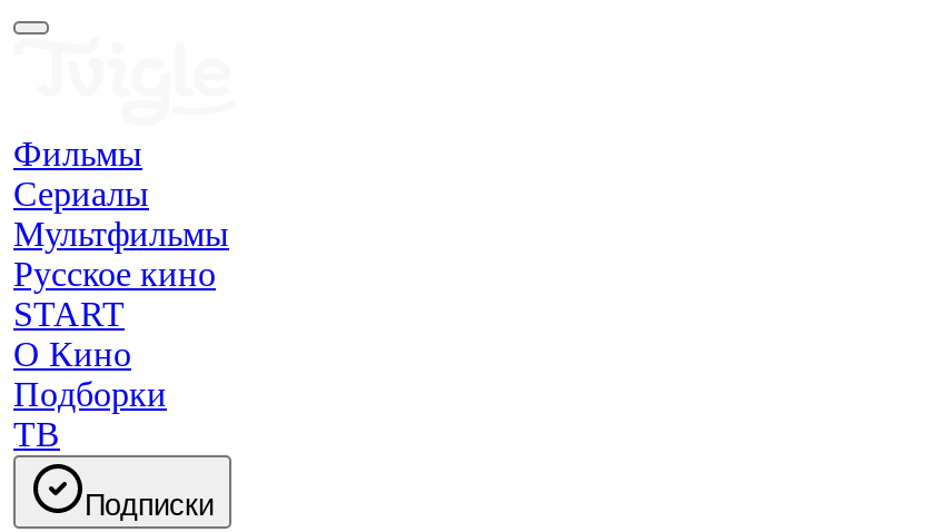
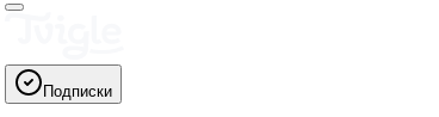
[13,135,229,453] Фильмы | Сериалы | Мультфильмы | Русское кино | START | О Кино | Подборки | ТВ -> none

